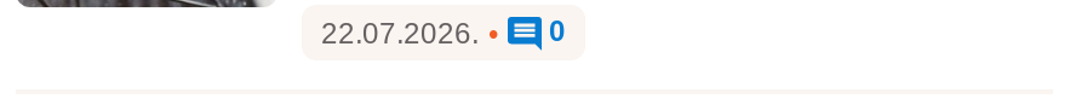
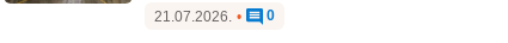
[321,15,566,51] 22.07.2026. • 0 -> [154,8,275,25] 21.07.2026. • 0

